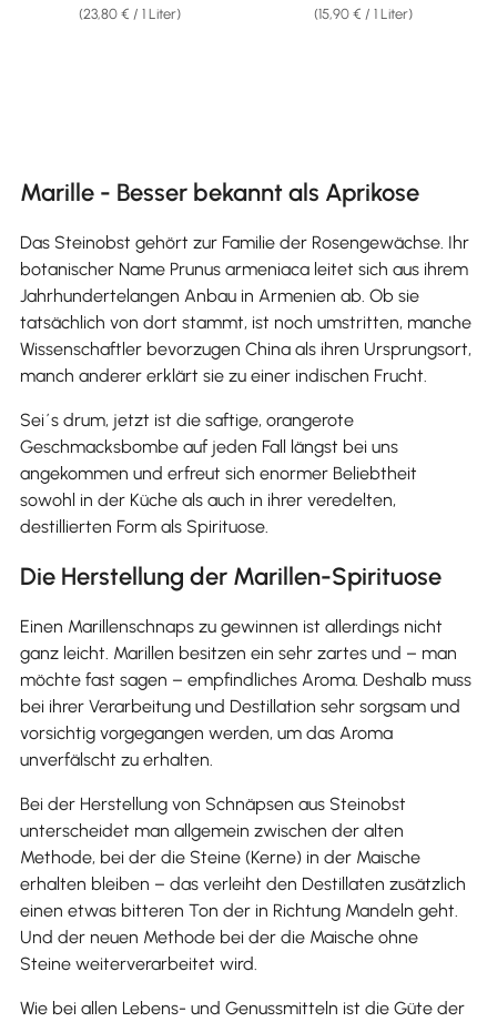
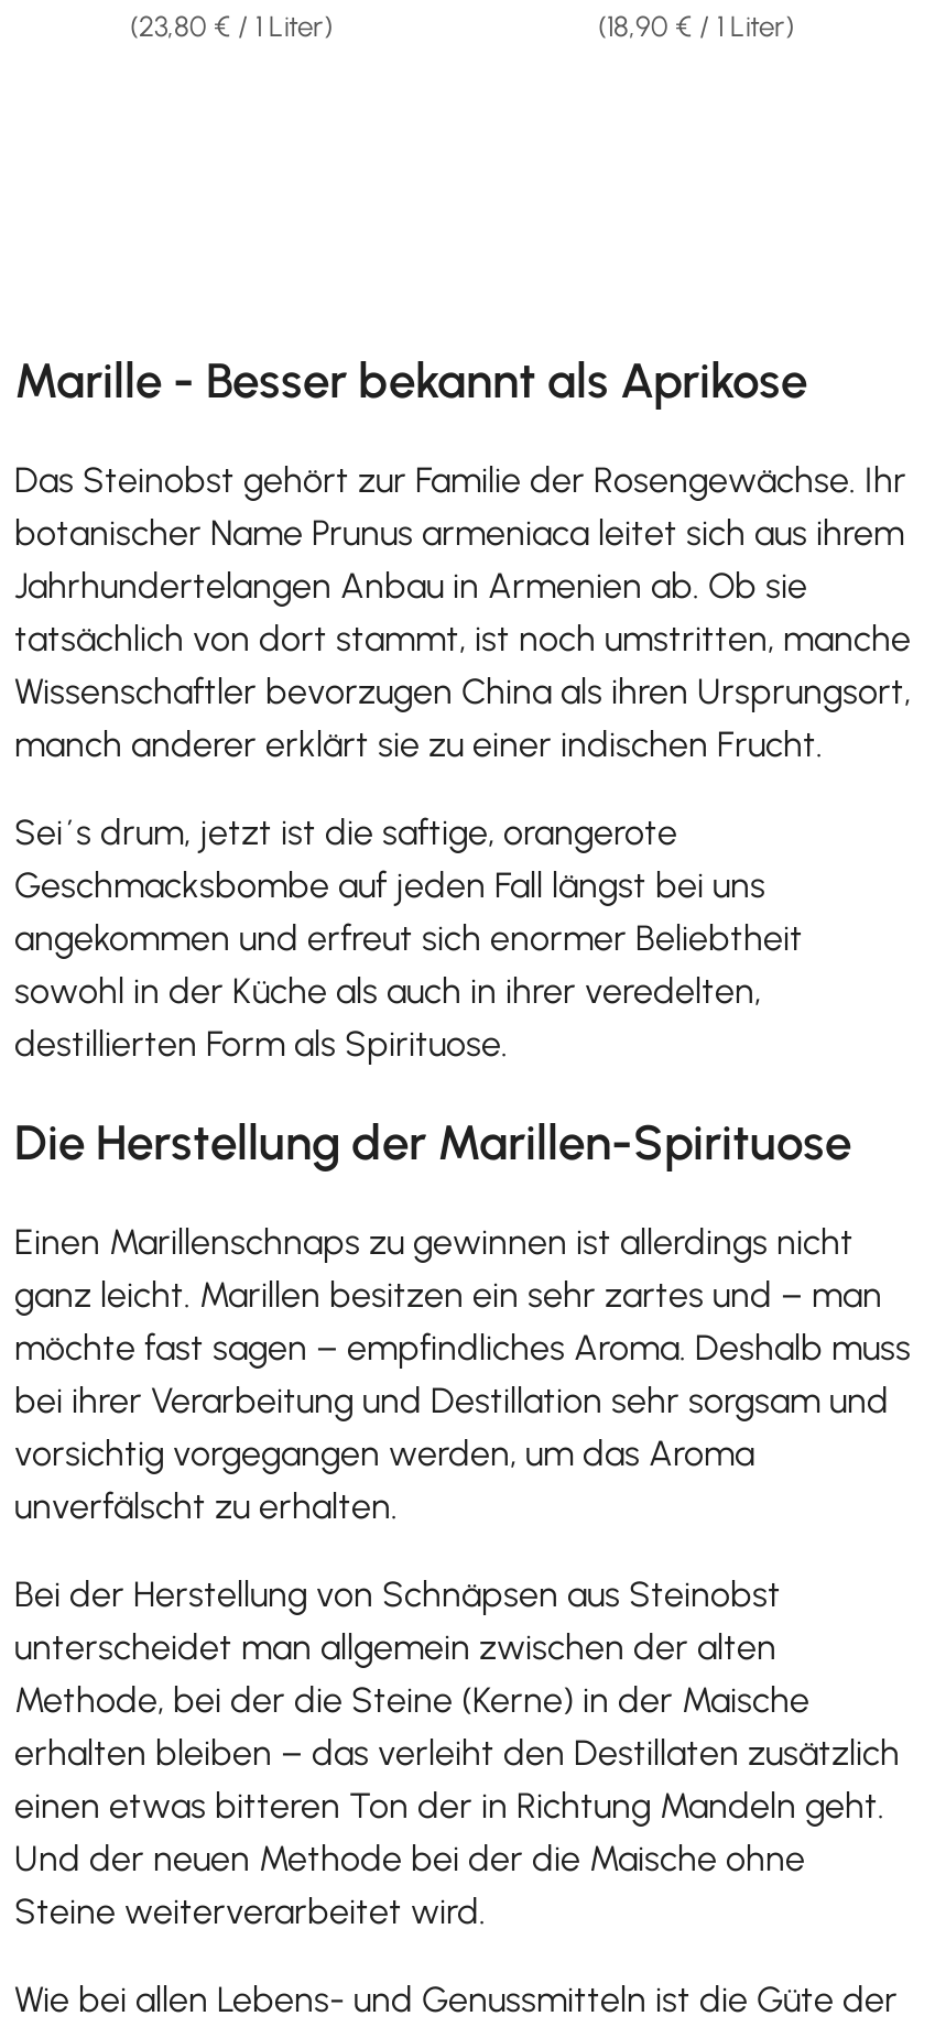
[314,6,413,22] (15,90 € / 1 Liter) -> [598,10,794,43] (18,90 € / 1 Liter)

